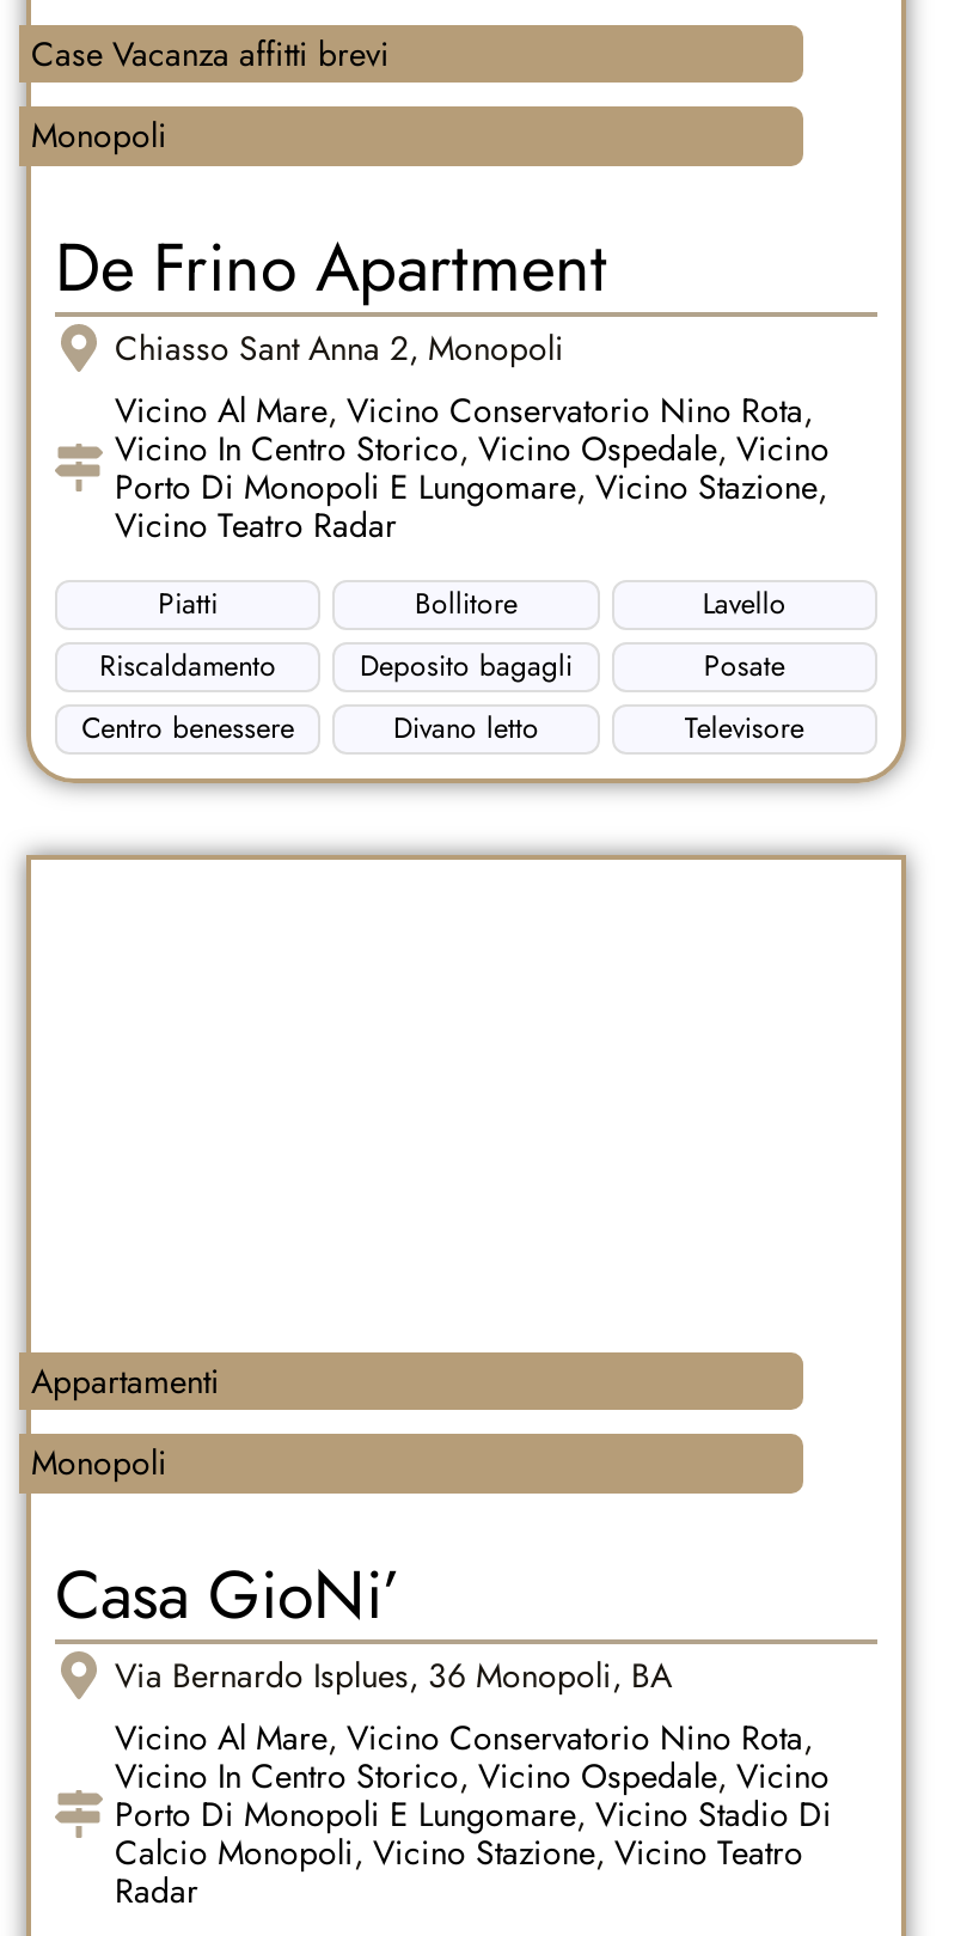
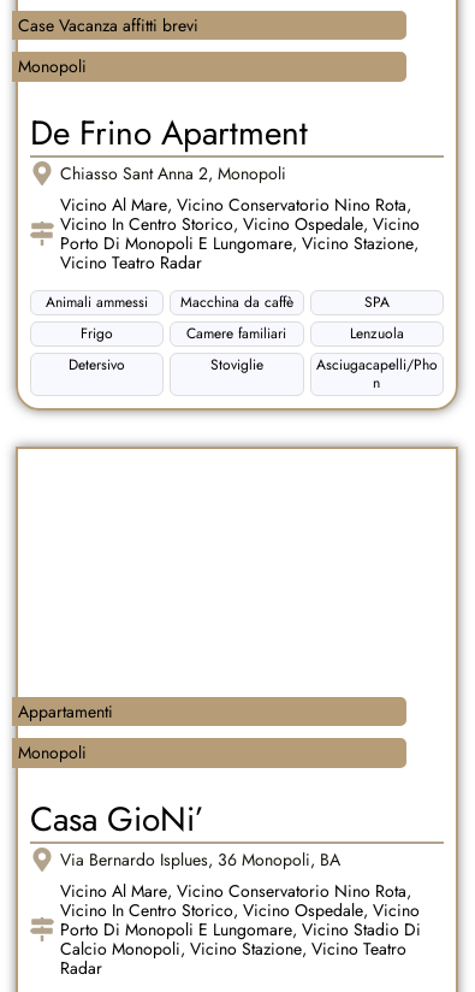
[82,583,804,750] Piatti | Bollitore | Lavello | Riscaldamento | Deposito bagagli | Posate | Centro benessere | Divano letto | Televisore -> [46,291,437,394] Animali ammessi | Macchina da caffè | SPA | Frigo | Camere familiari | Lenzuola | Detersivo | Stoviglie | Asciugacapelli/Pho | n

